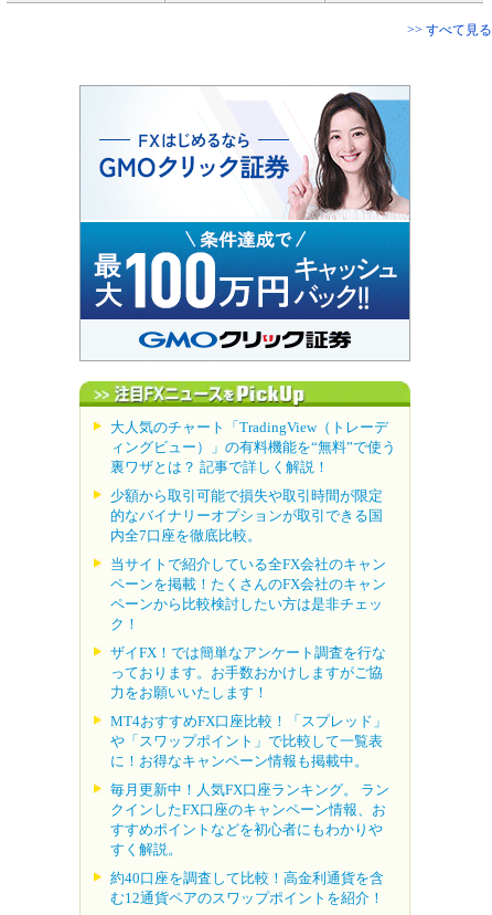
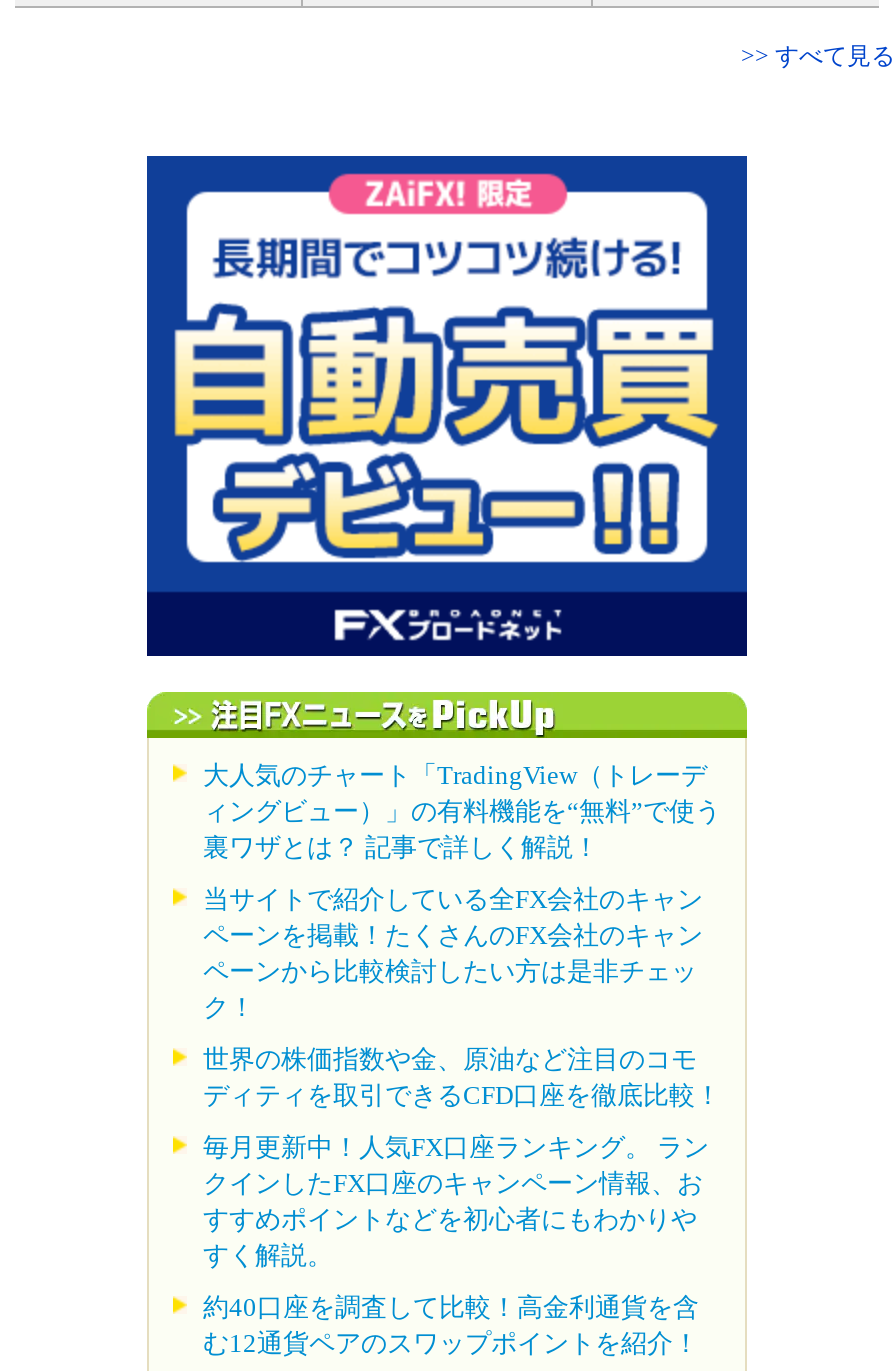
[79,85,410,361] [image] -> [145,154,749,658] [image]
[110,488,383,544] 少額から取引可能で損失や取引時間が限定 | 的なバイナリーオプションが取引できる国 | 内全7口座を徹底比較。 -> none
[110,644,387,769] ザイFX！では簡単なアンケート調査を行な | っております。お手数おかけしますがご協 | 力をお願いいたします！ | MT4おすすめFX口座比較！「スプレッド」 | や「スワップポイント」で比較して一覧表 | に！お得なキャンペーン情報も掲載中。 -> [203,1044,721,1110] 世界の株価指数や金、原油など注目のコモ | ディティを取引できるCFD口座を徹底比較！

